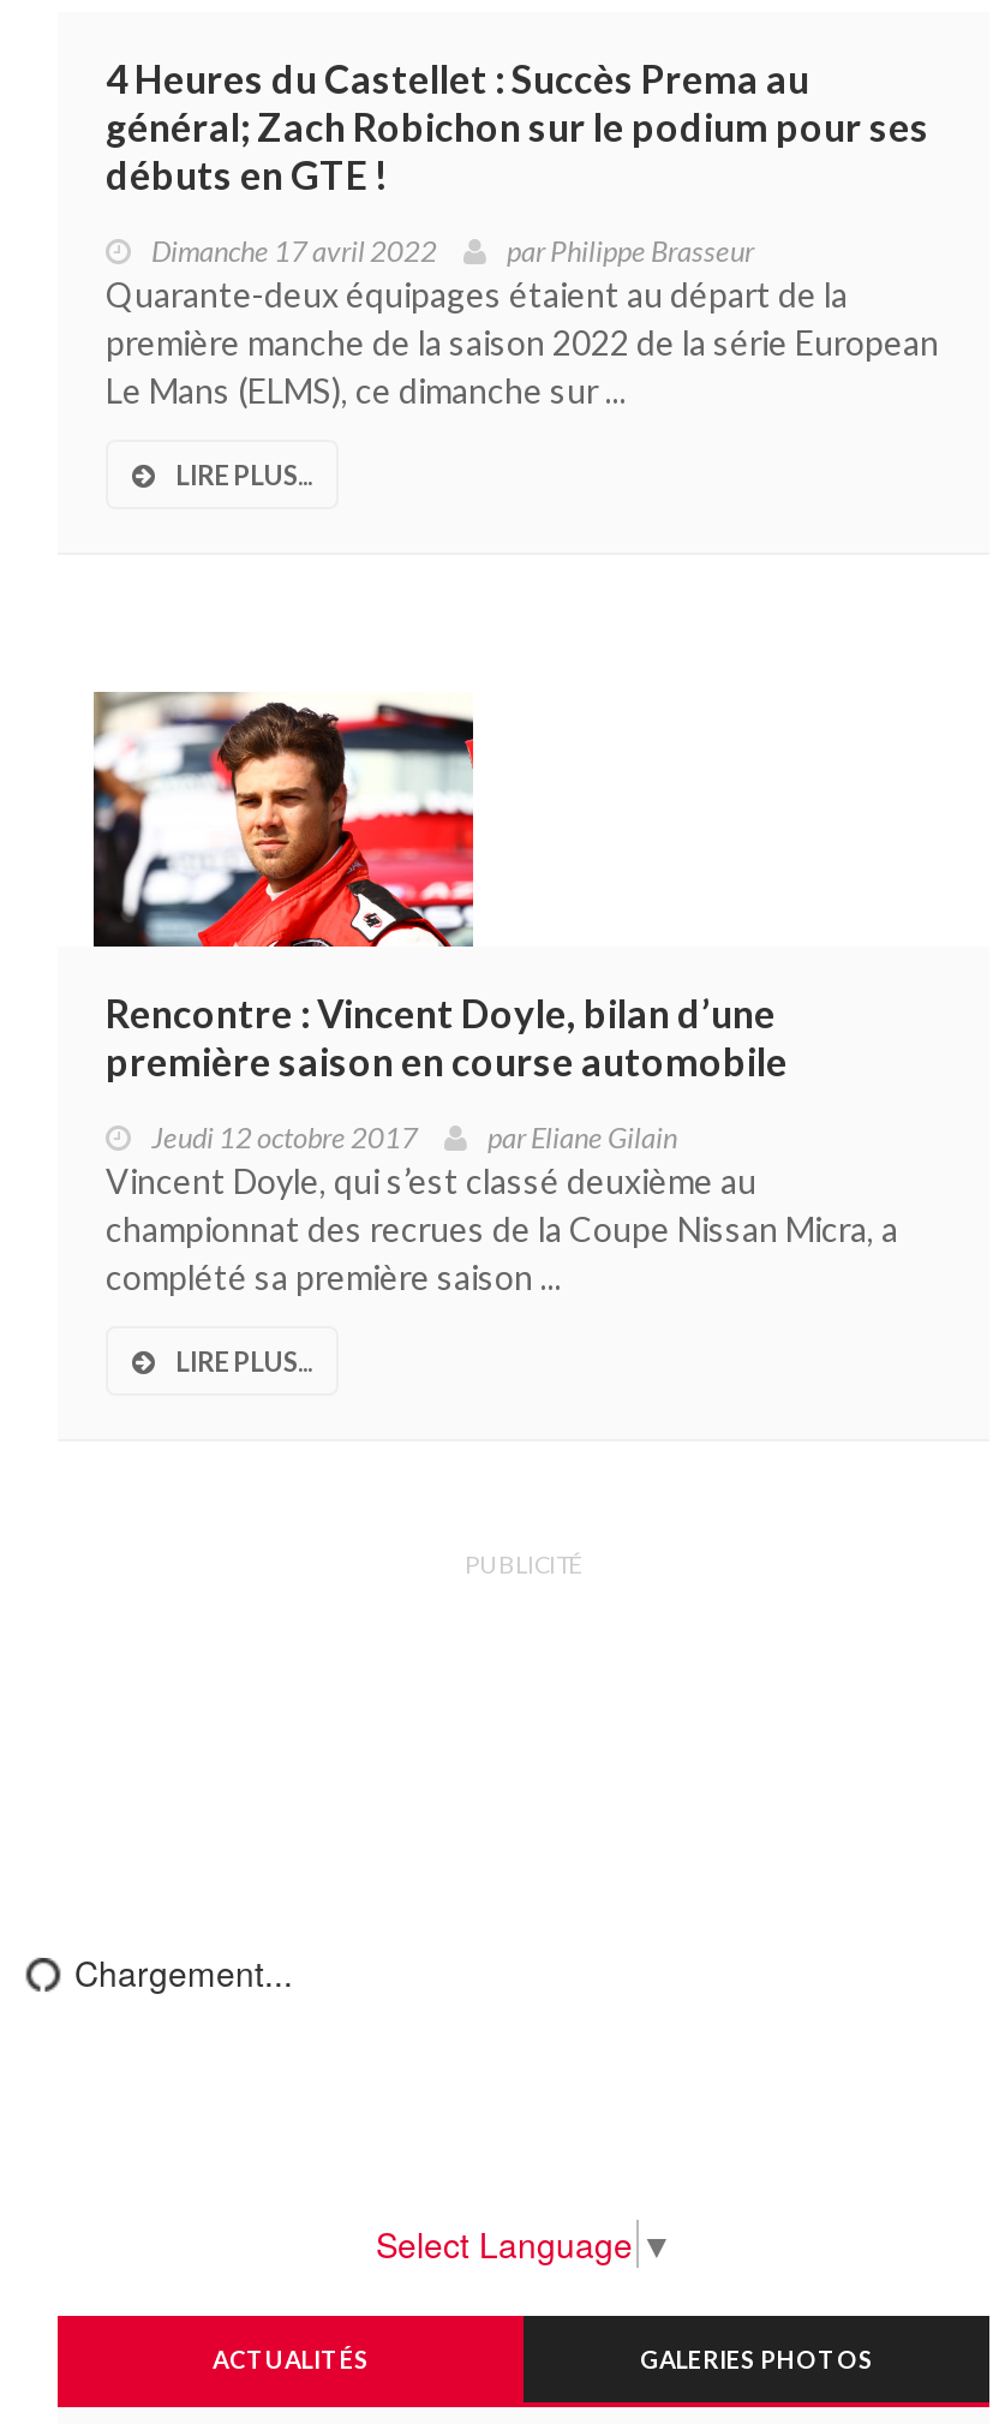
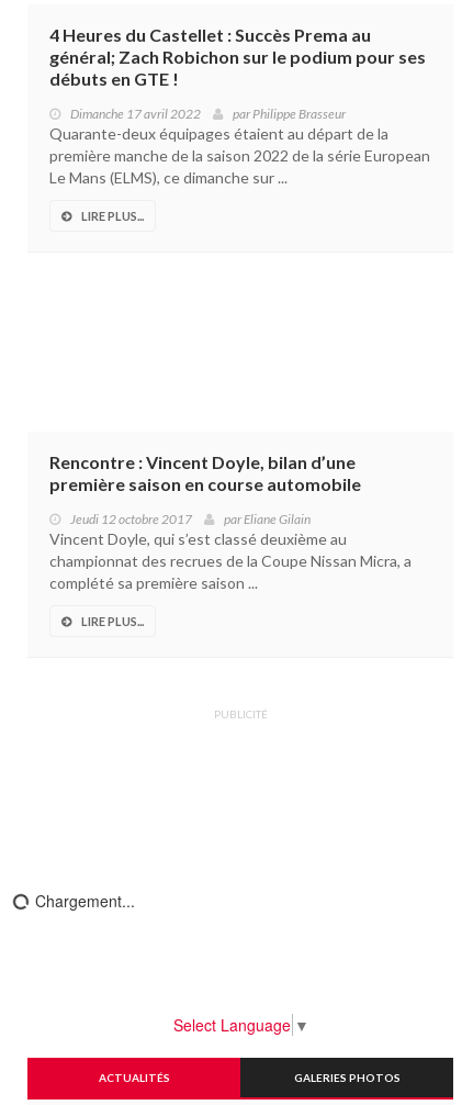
[91,689,475,949] [image] -> none

